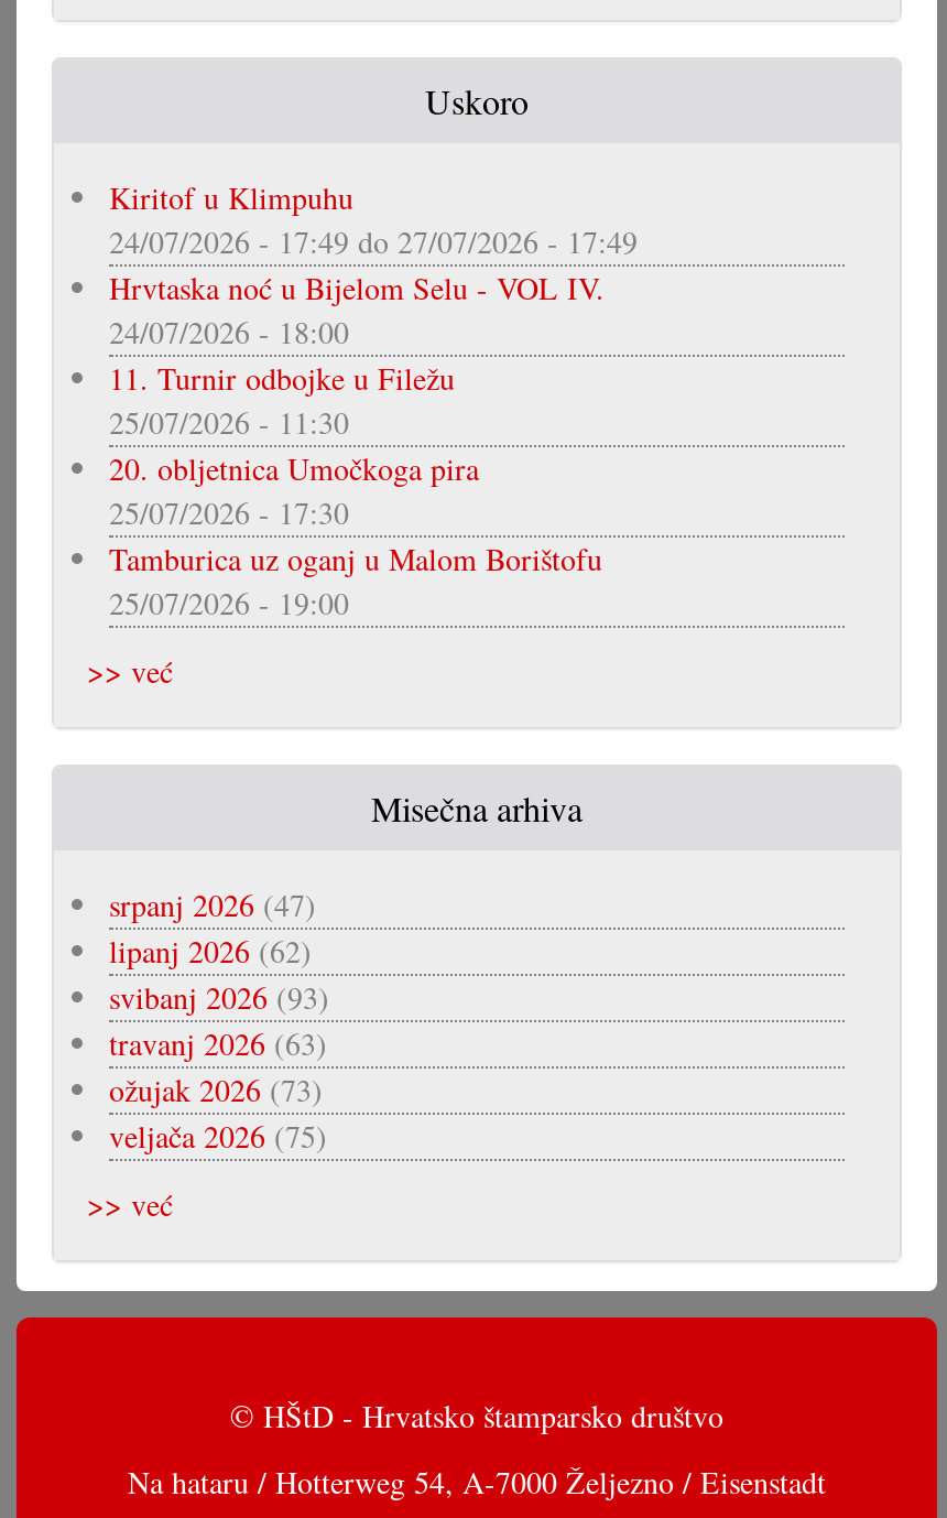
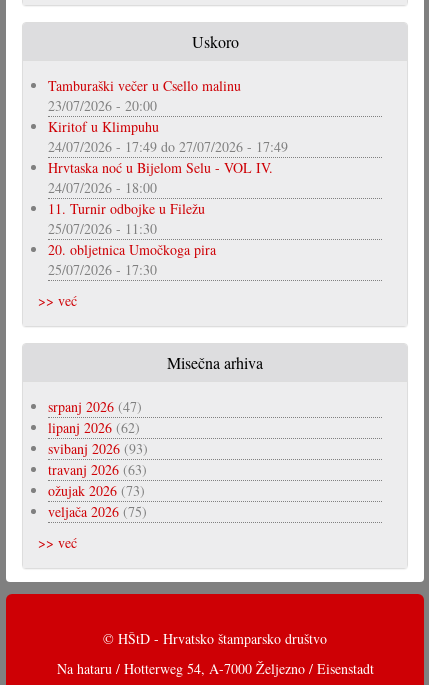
none -> [48,76,241,115] Tamburaški večer u Csello malinu | 23/07/2026 - 20:00
moved [109,177,638,534] -> [48,117,288,279]: Kiritof u Klimpuhu | 24/07/2026 - 17:49 do 27/07/2026 - 17:49 | Hrvtaska noć u Bijelom Selu - VOL IV. | 24/07/2026 - 18:00 | 11. Turnir odbojke u Filežu | 25/07/2026 - 11:30 | 20. obljetnica Umočkoga pira | 25/07/2026 - 17:30
[109,538,602,624] Tamburica uz oganj u Malom Borištofu | 25/07/2026 - 19:00 -> none

